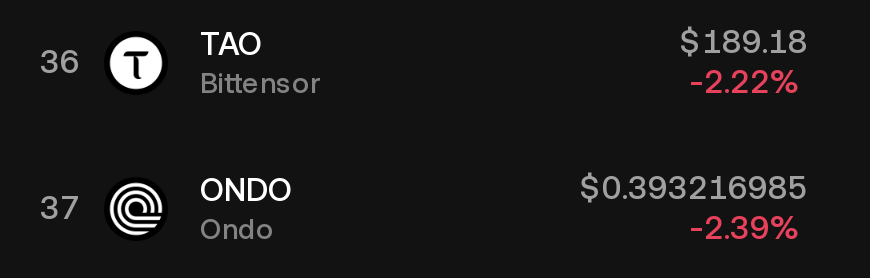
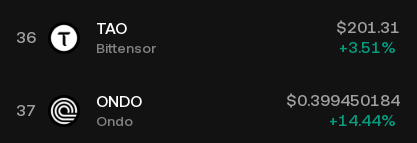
[680,22,808,100] $189.18 | -2.22% -> [336,17,400,56] $201.31 | +3.51%
[580,168,808,246] $0.393216985 | -2.39% -> [286,90,400,129] $0.399450184 | +14.44%

